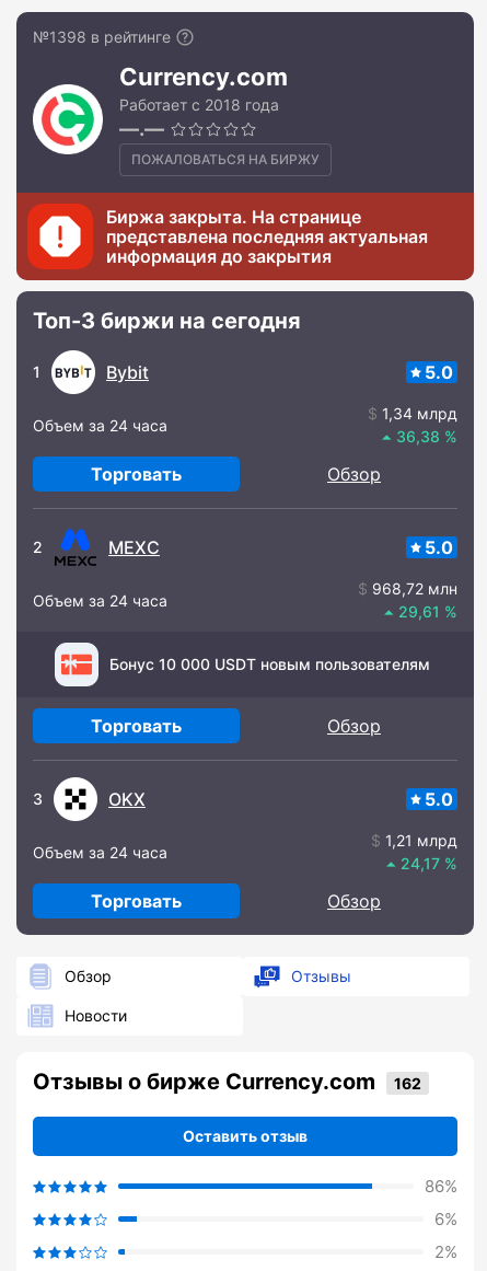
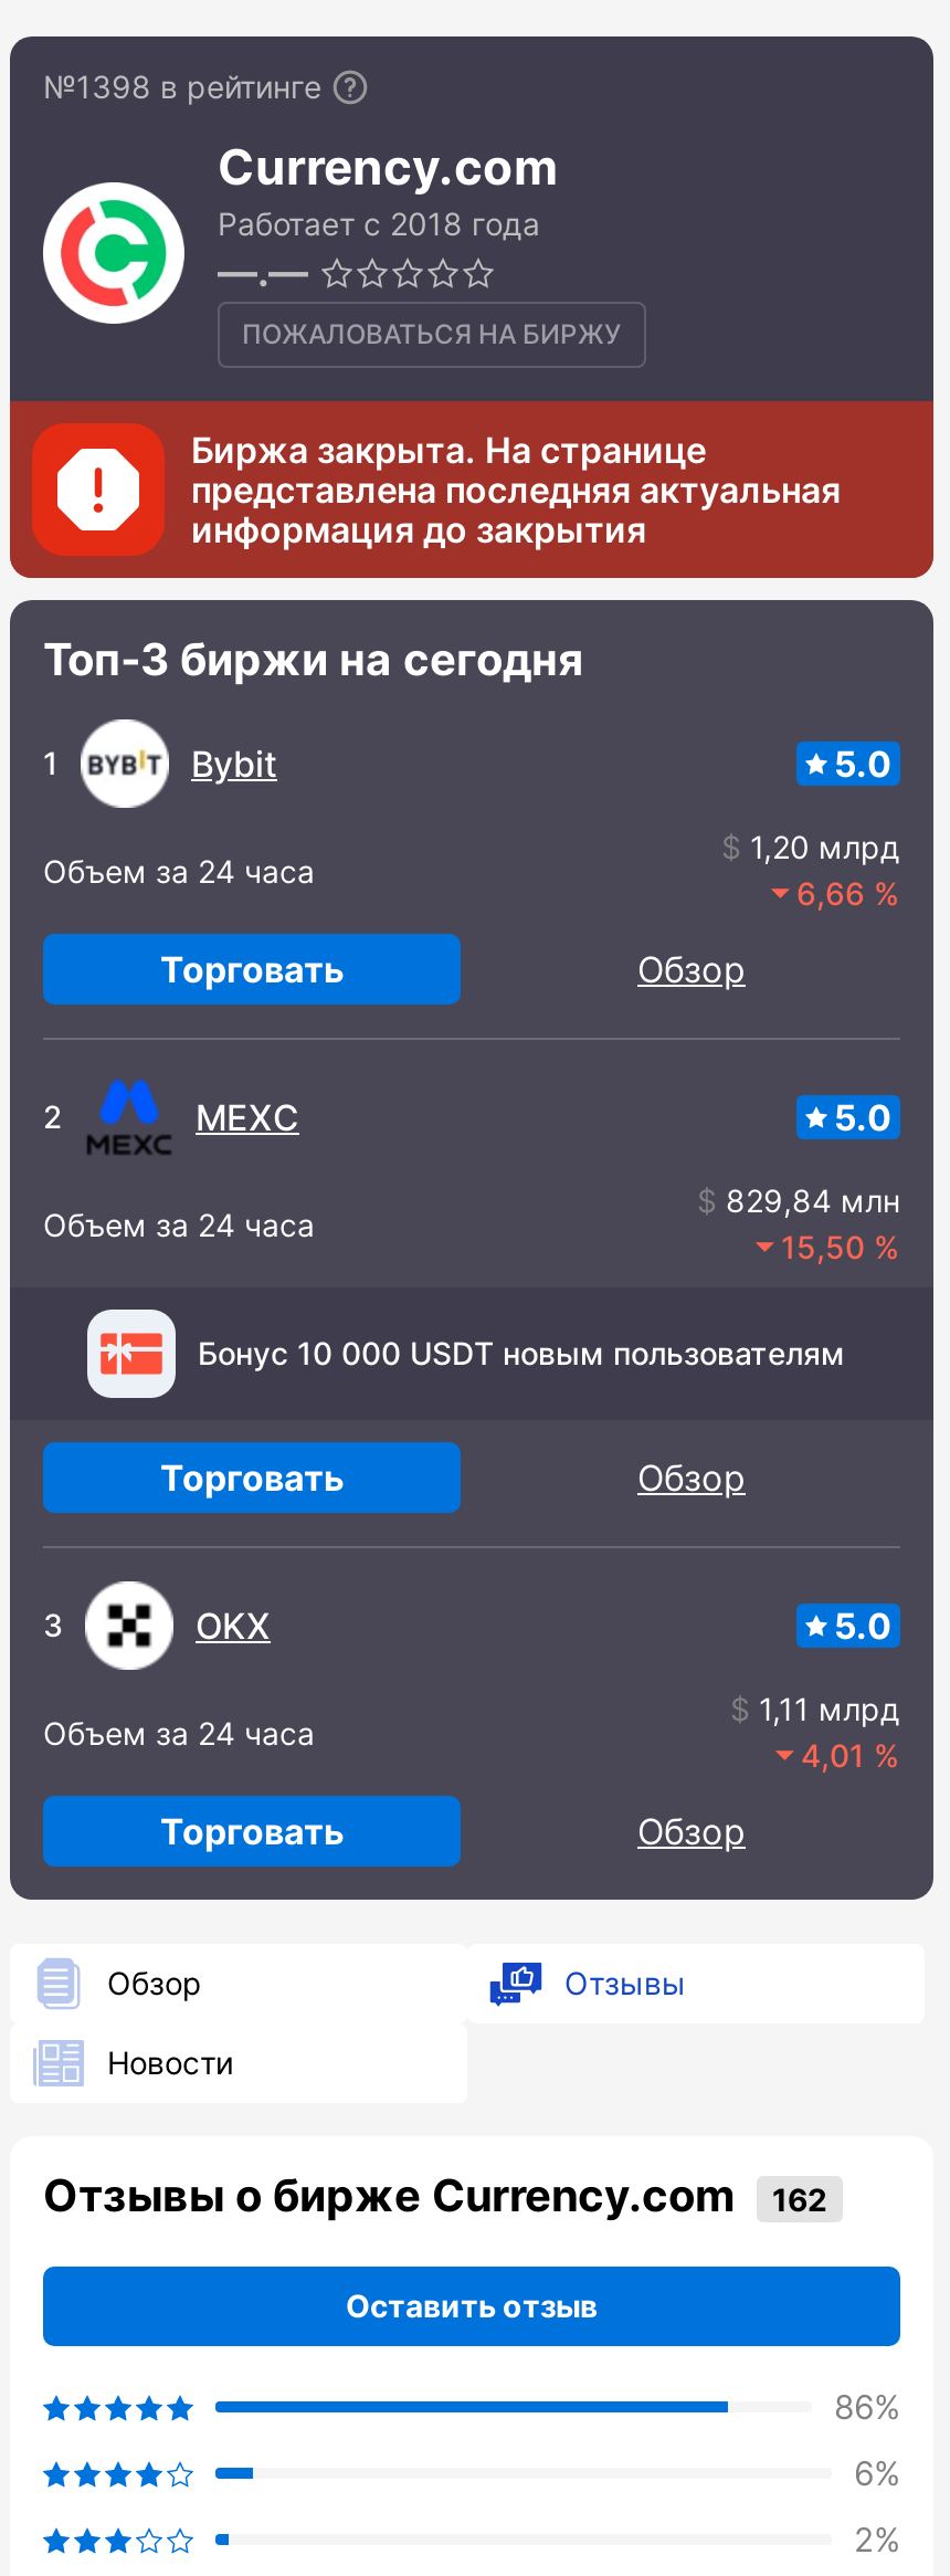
[382,404,457,423] 1,34 млрд -> [750,829,900,866] 1,20 млрд
[396,427,440,446] 36,38 -> [796,875,865,913] 6,66
[372,580,457,598] 968,72 млн -> [726,1182,900,1220] 829,84 млн
[398,603,440,621] 29,61 -> [781,1229,865,1266] 15,50
[385,831,457,850] 1,21 млрд -> [759,1691,900,1728] 1,11 млрд
[401,854,440,873] 24,17 -> [801,1737,865,1775] 4,01

